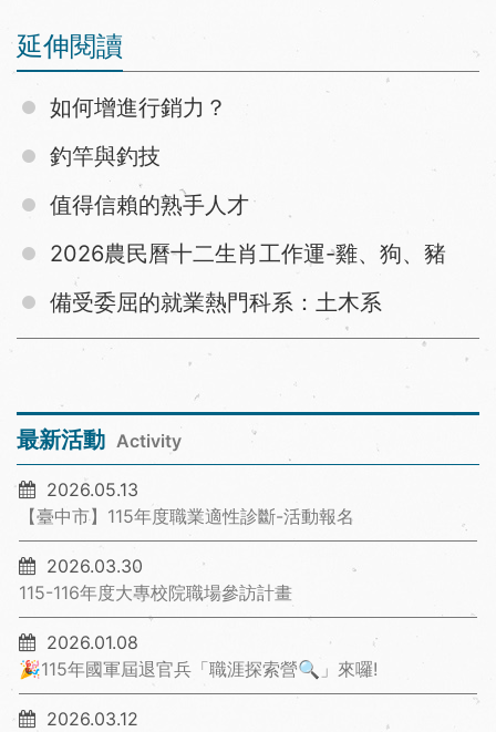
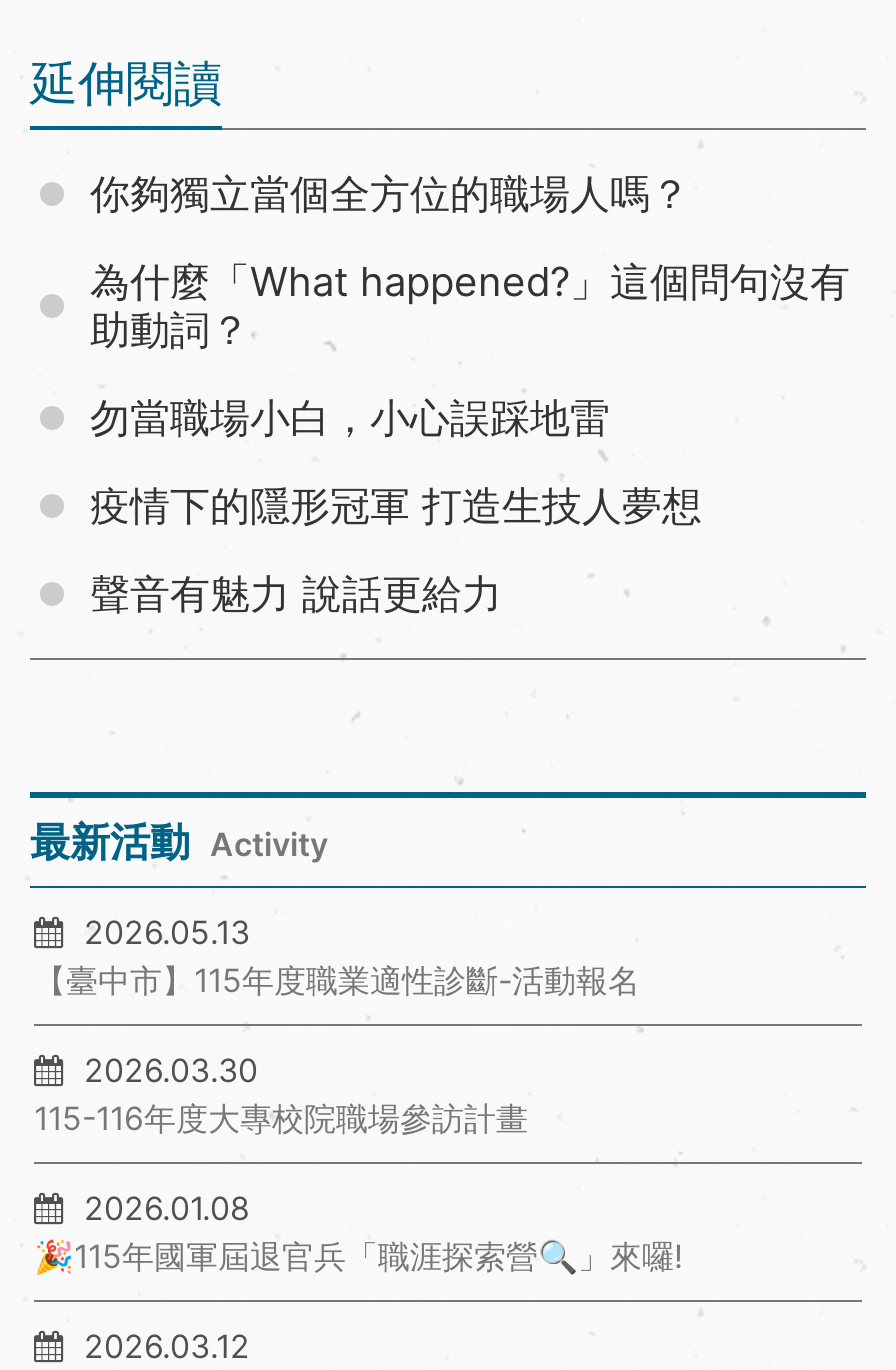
[50,94,227,120] 如何增進行銷力？ -> [90,170,690,218] 你夠獨立當個全方位的職場人嗎？
[50,143,161,169] 釣竿與釣技 -> [90,258,850,354] 為什麼「What happened?」這個問句沒有 | 助動詞？
[50,191,249,218] 值得信賴的熟手人才 -> [90,394,610,442] 勿當職場小白，小心誤踩地雷
[50,240,446,267] 2026農民曆十二生肖工作運-雞、狗、豬 -> [90,482,702,530] 疫情下的隱形冠軍 打造生技人夢想
[50,289,382,315] 備受委屈的就業熱門科系：土木系 -> [90,570,502,618] 聲音有魅力 說話更給力

